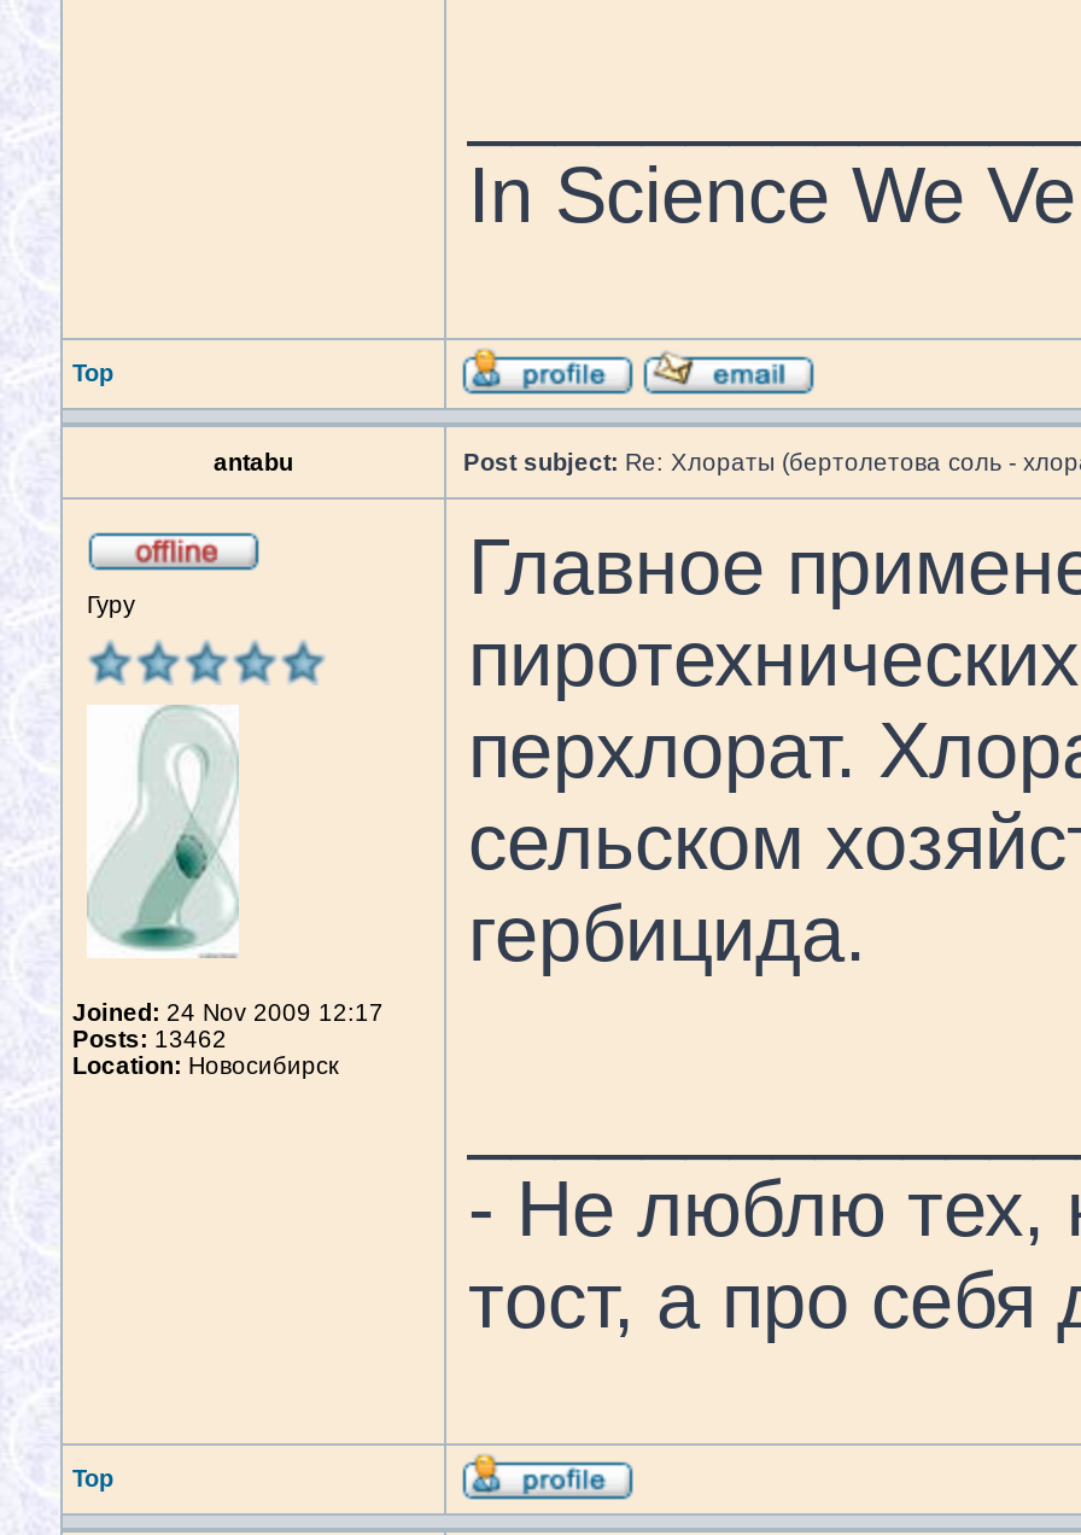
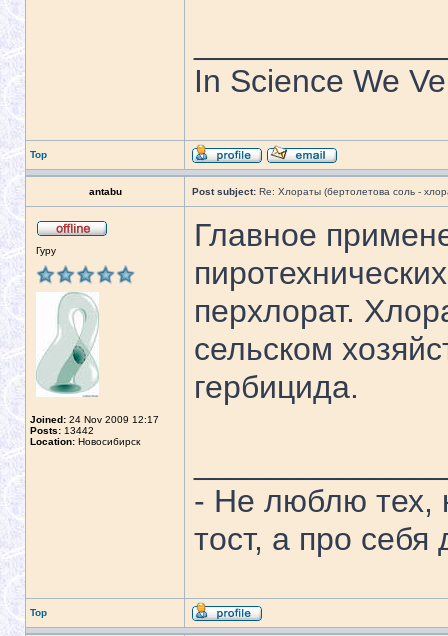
[72,1026,227,1052] Posts: 13462 -> [30,425,94,436] Posts: 13442

